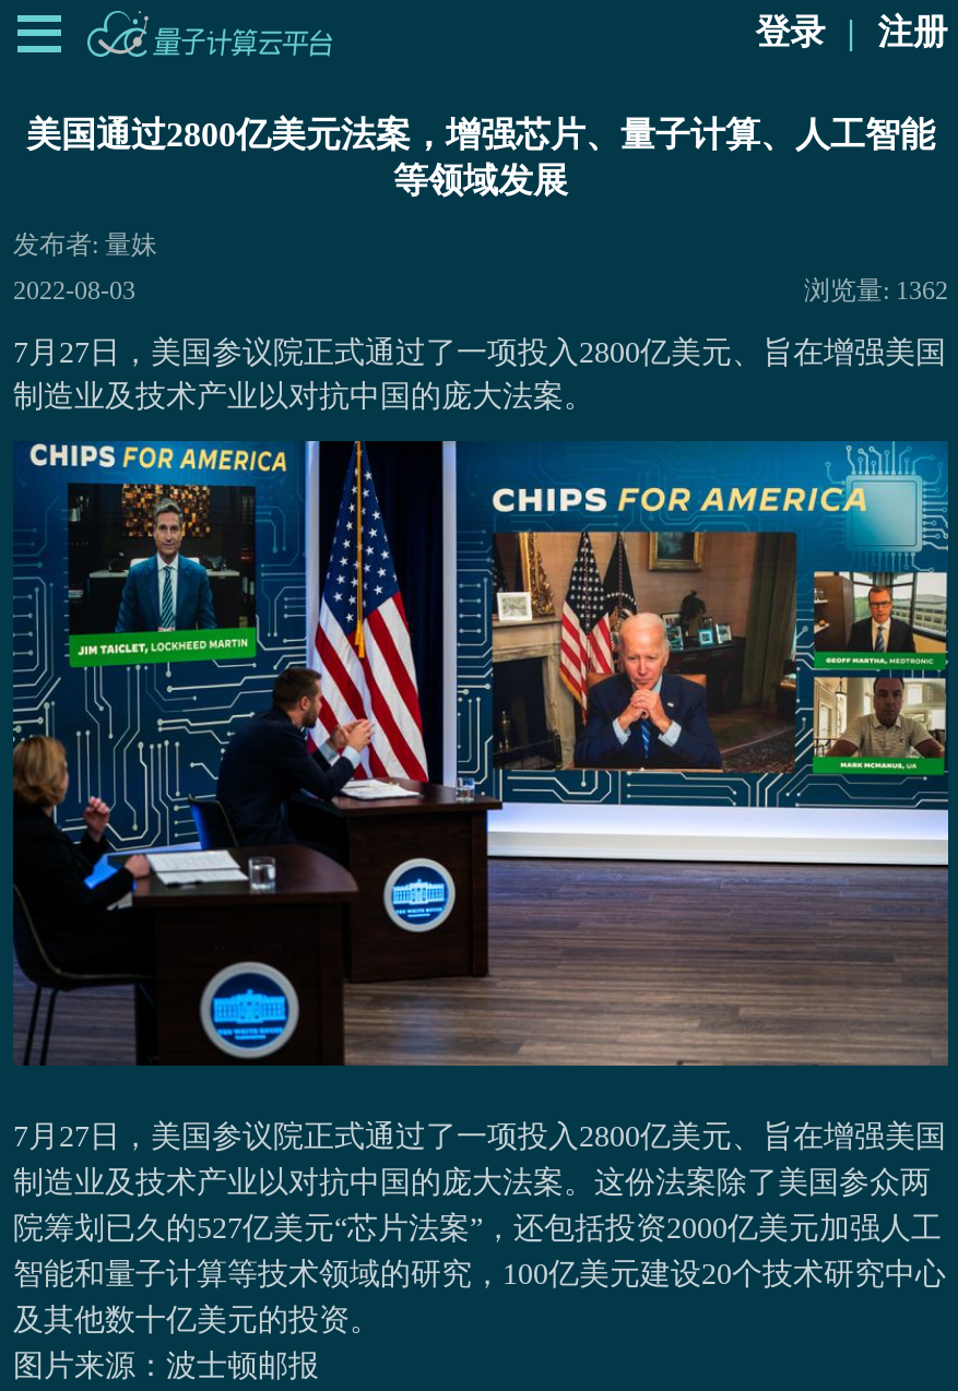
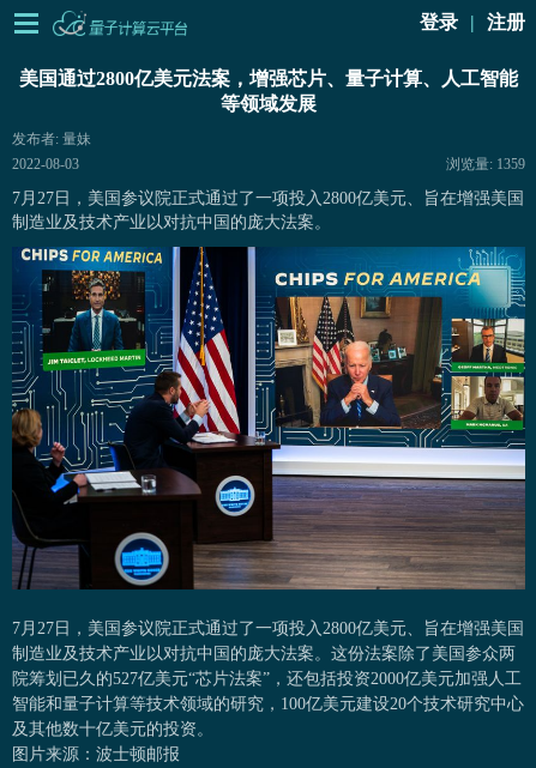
[804,275,948,306] 浏览量: 1362 -> [446,156,525,173] 浏览量: 1359

